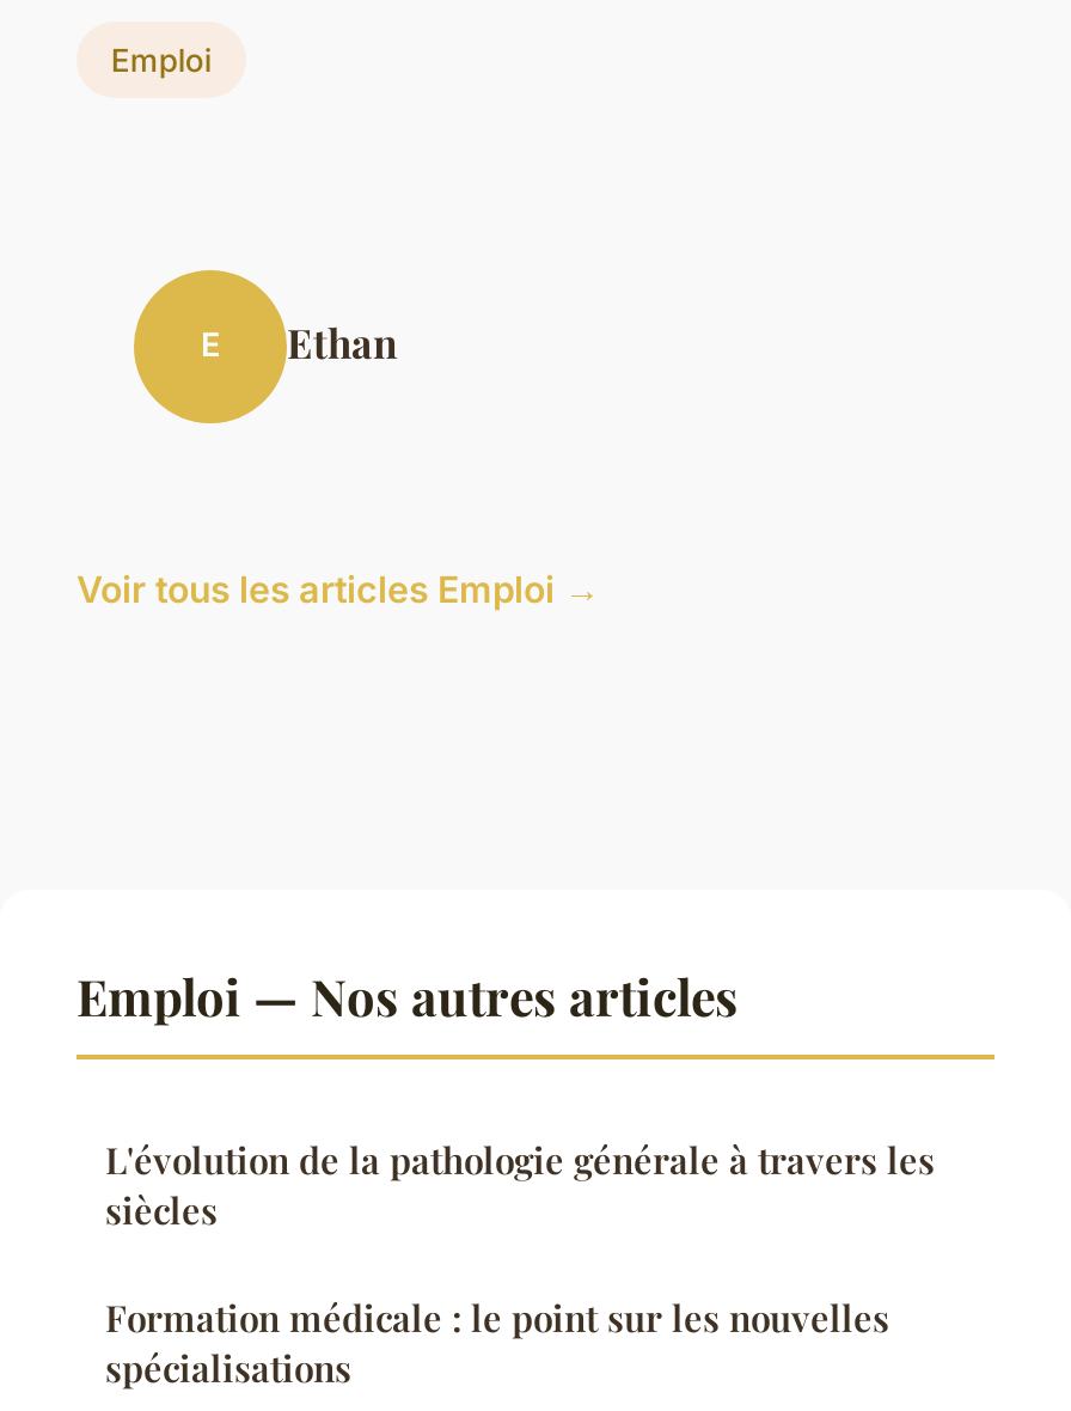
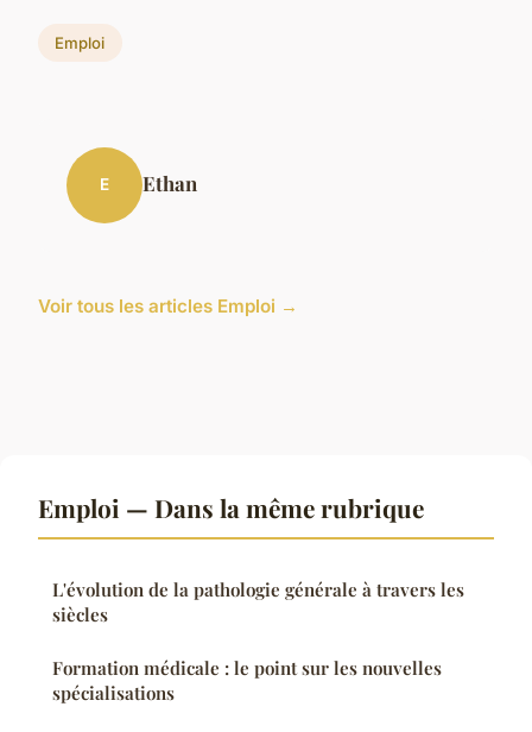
[76,960,739,1027] Emploi — Nos autres articles -> [38,490,424,524] Emploi — Dans la même rubrique

